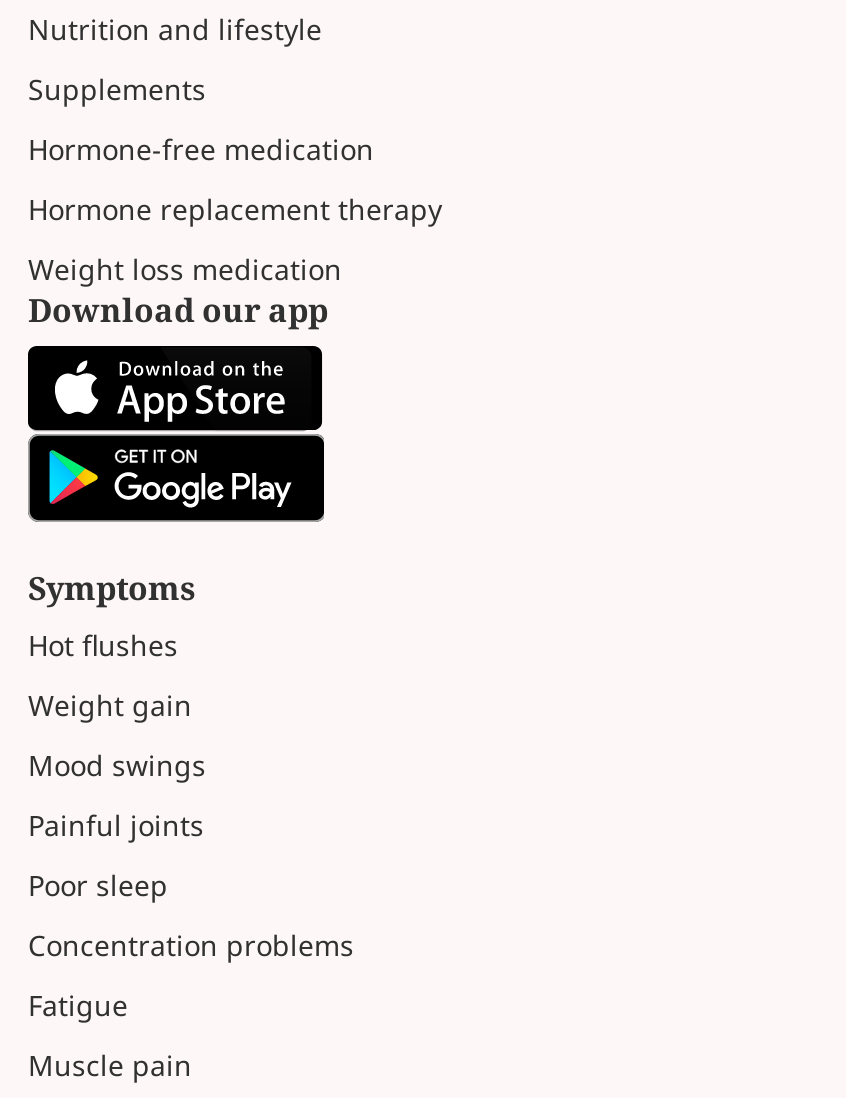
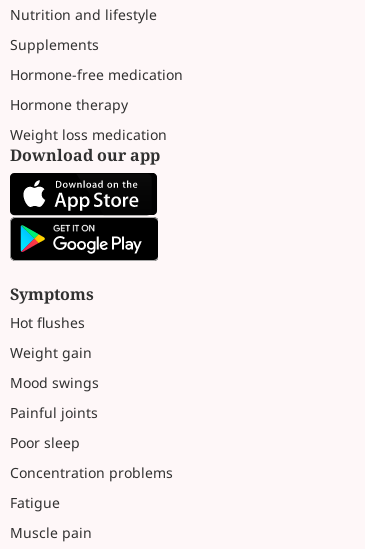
[28,190,442,228] Hormone replacement therapy -> [10,95,128,114] Hormone therapy

